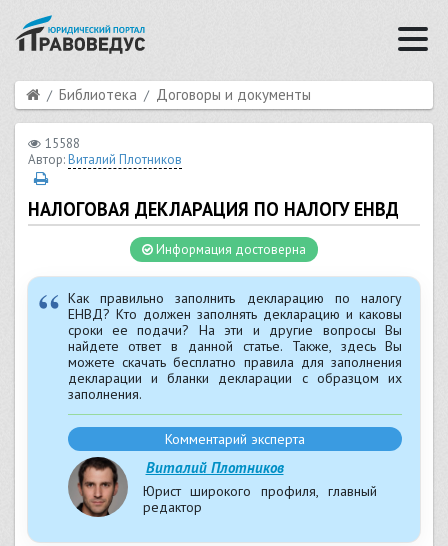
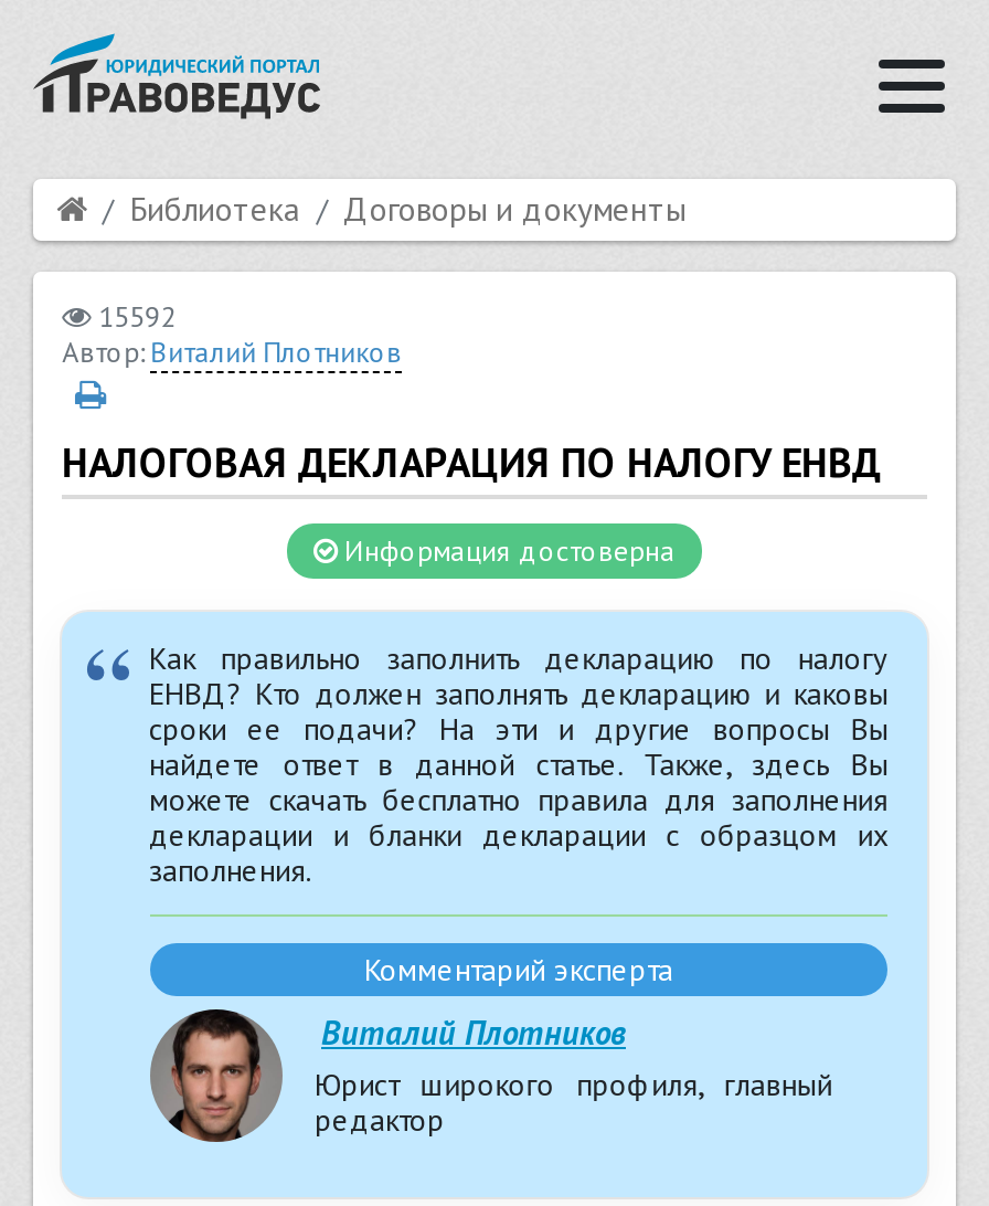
[45,135,80,152] 15588 -> [98,298,176,336] 15592

